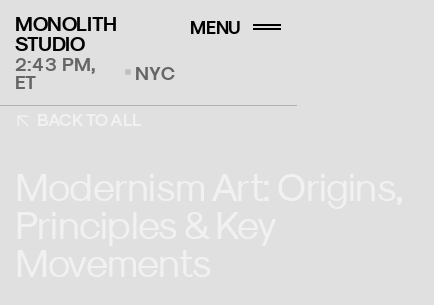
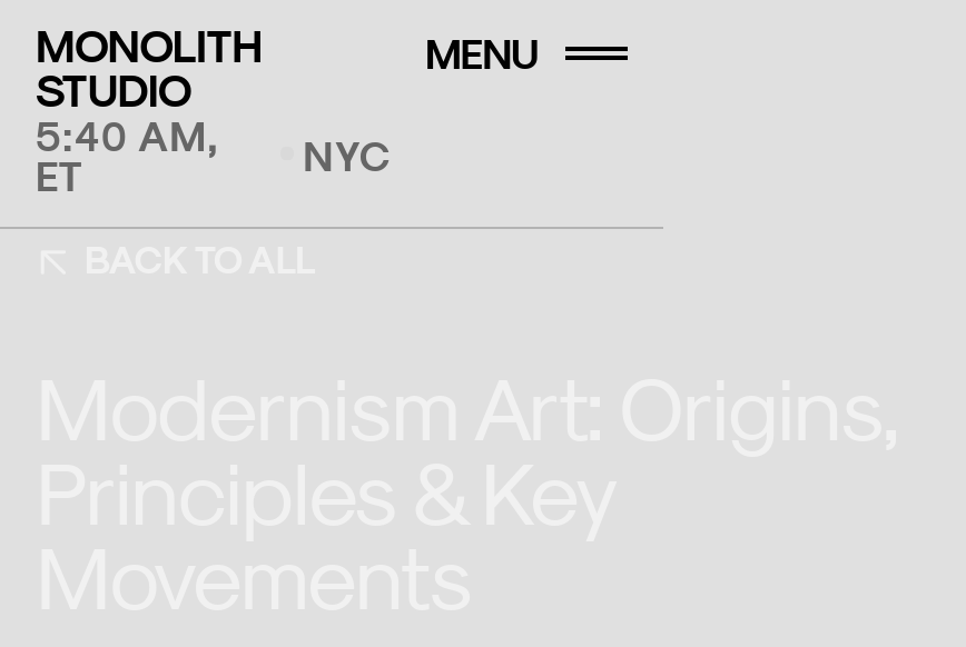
[15,52,175,85] 2:43 PM, NYC -> [36,109,391,182] 5:40 AM, NYC

